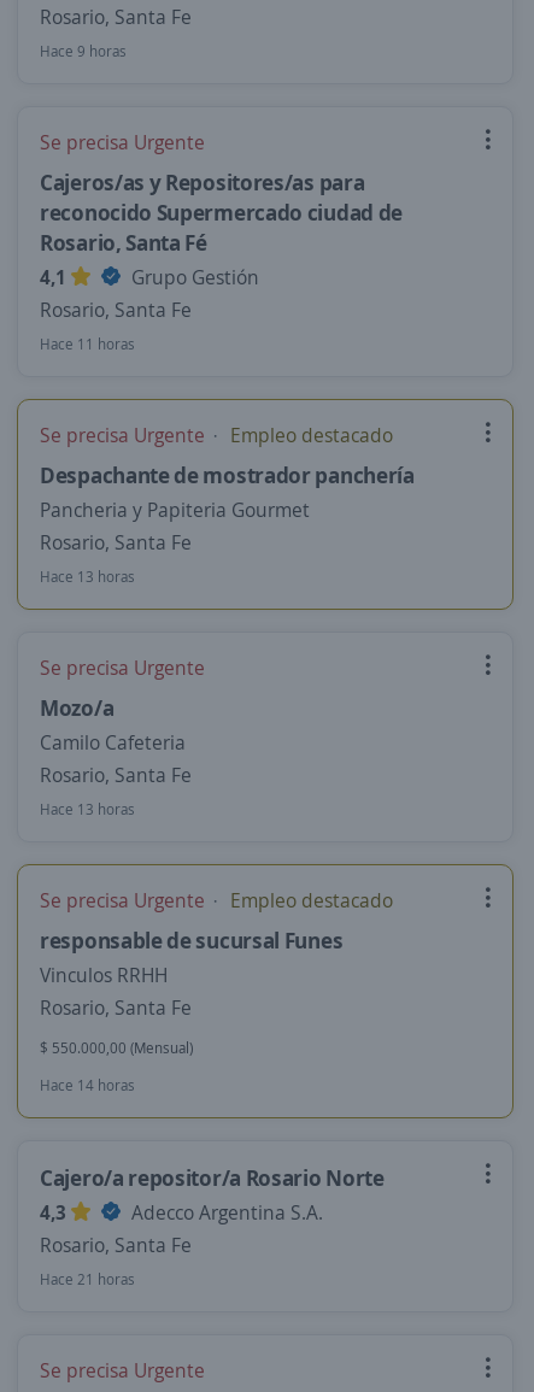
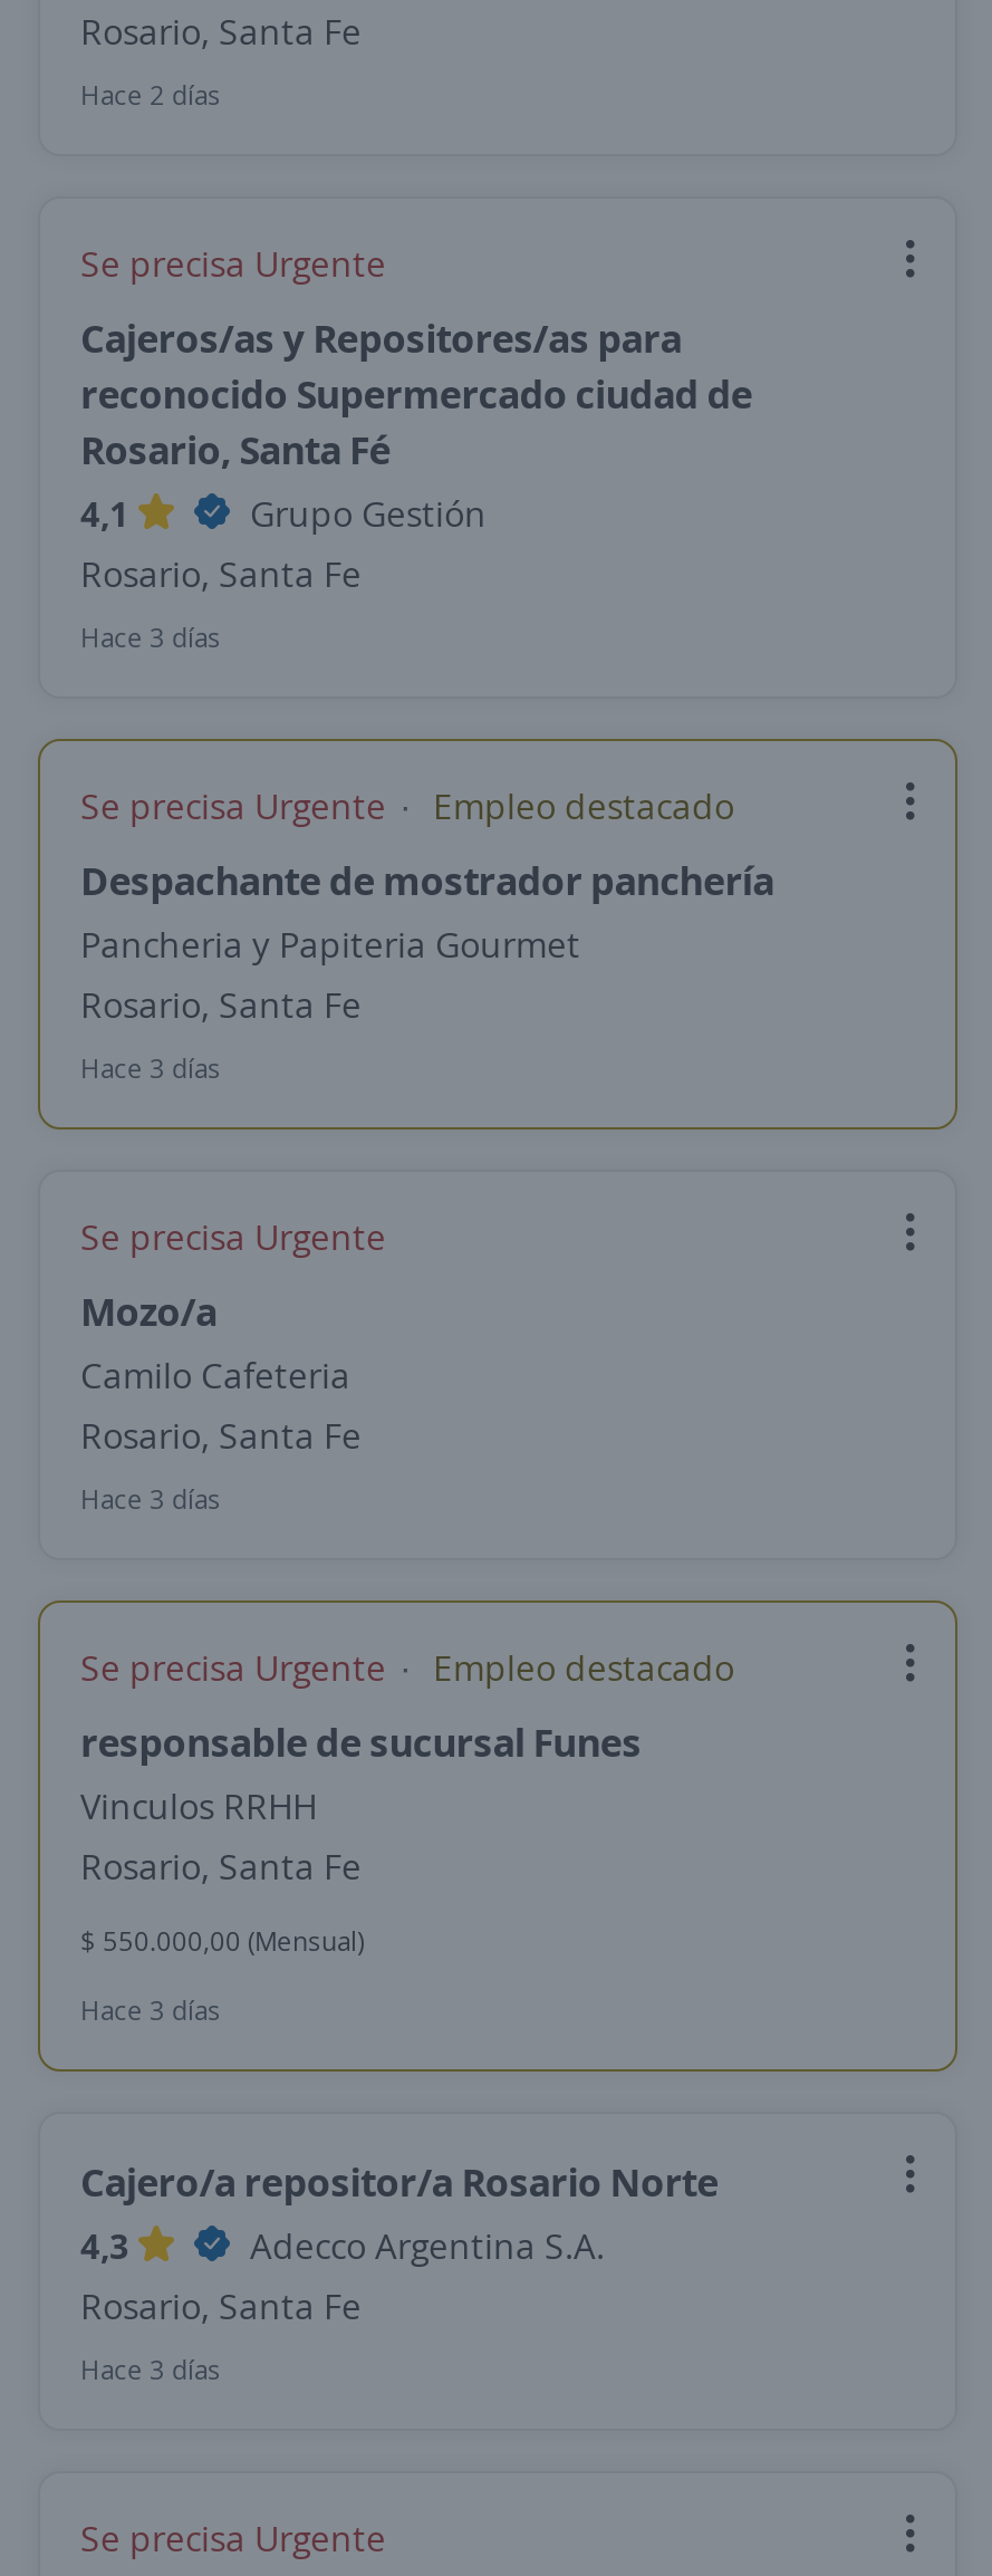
[40,41,127,61] Hace 9 horas -> [80,76,221,114] Hace 2 días
[40,334,135,354] Hace 11 horas -> [80,618,221,656] Hace 3 días
[40,566,135,587] Hace 13 horas -> [80,1049,221,1087] Hace 3 días
[40,799,135,820] Hace 13 horas -> [80,1480,221,1518] Hace 3 días
[40,1075,135,1096] Hace 14 horas -> [80,1991,221,2029] Hace 3 días
[40,1269,135,1290] Hace 21 horas -> [80,2351,221,2388] Hace 3 días

